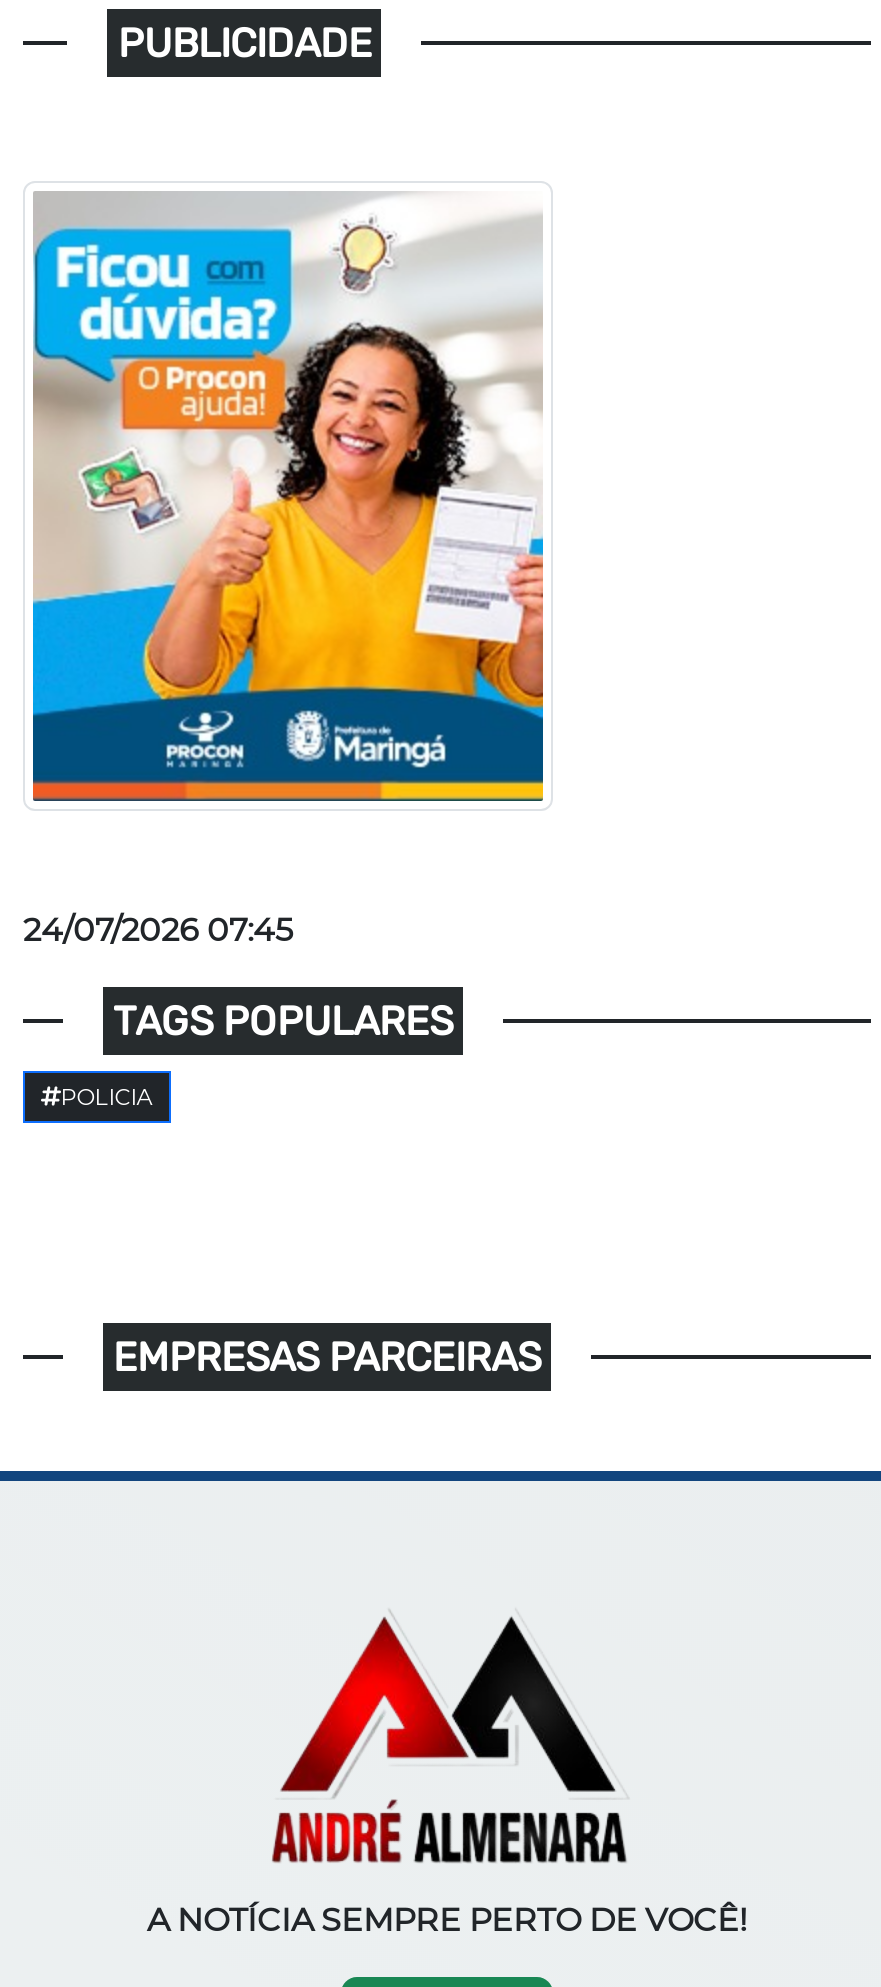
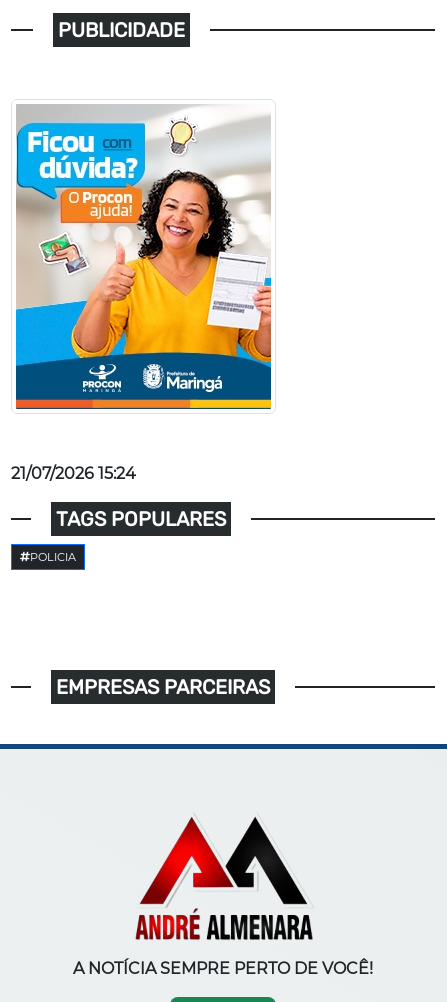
[23,910,293,948] 24/07/2026 07:45 -> [11,464,136,483] 21/07/2026 15:24

